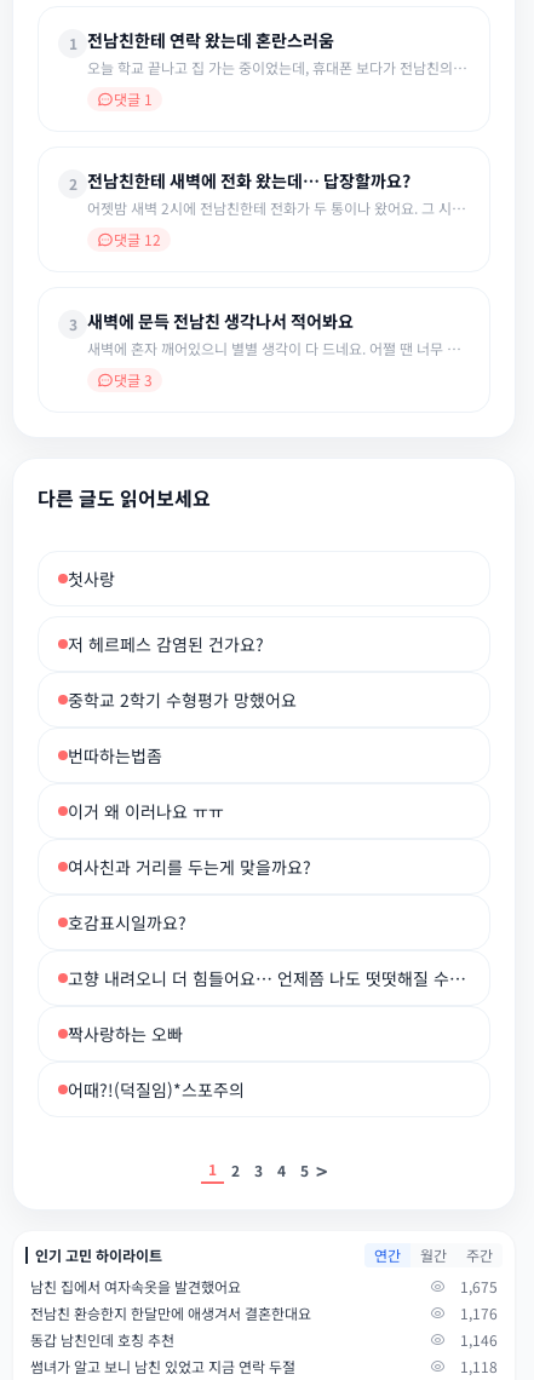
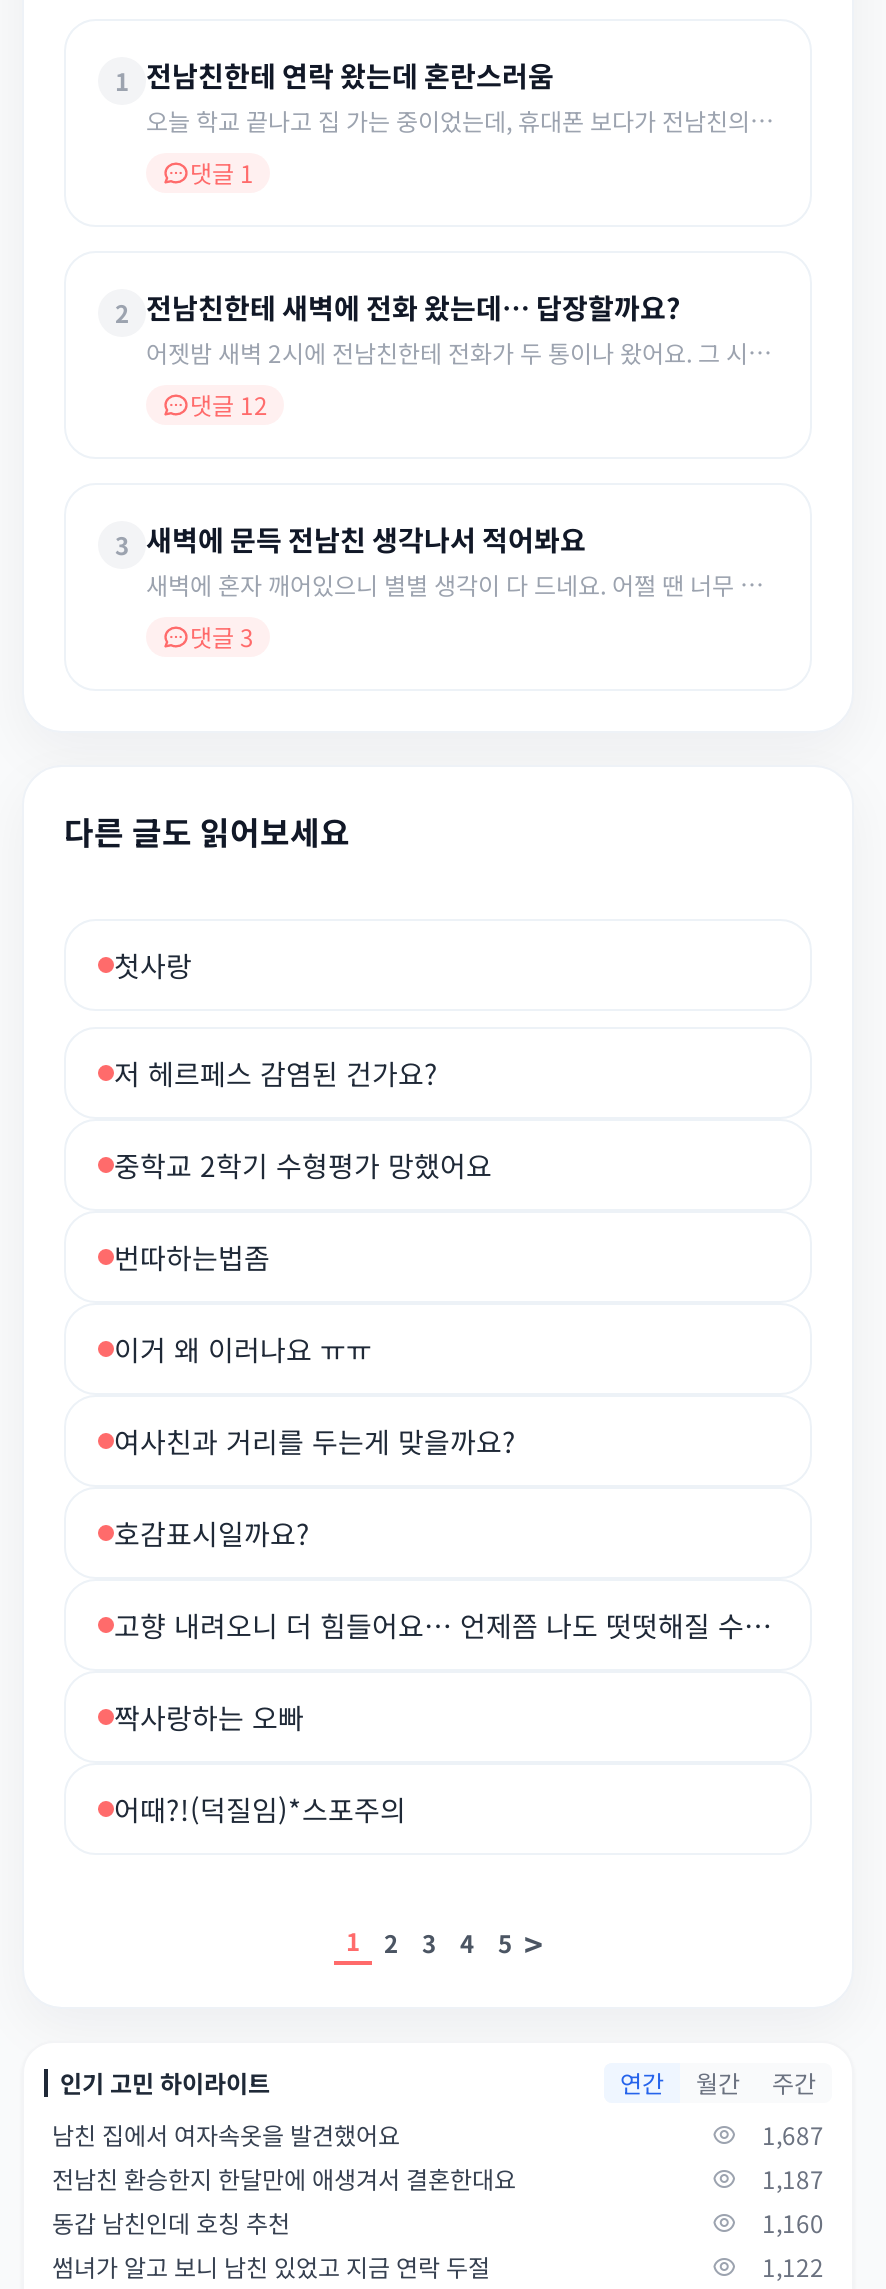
[460,1275,498,1296] 1,675 -> [762,2116,824,2150] 1,687
[460,1302,498,1322] 1,176 -> [762,2160,824,2194] 1,187
[460,1329,498,1349] 1,146 -> [762,2204,824,2238] 1,160
[460,1355,498,1376] 1,118 -> [762,2248,824,2282] 1,122

